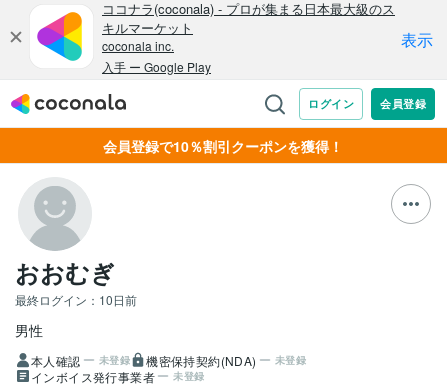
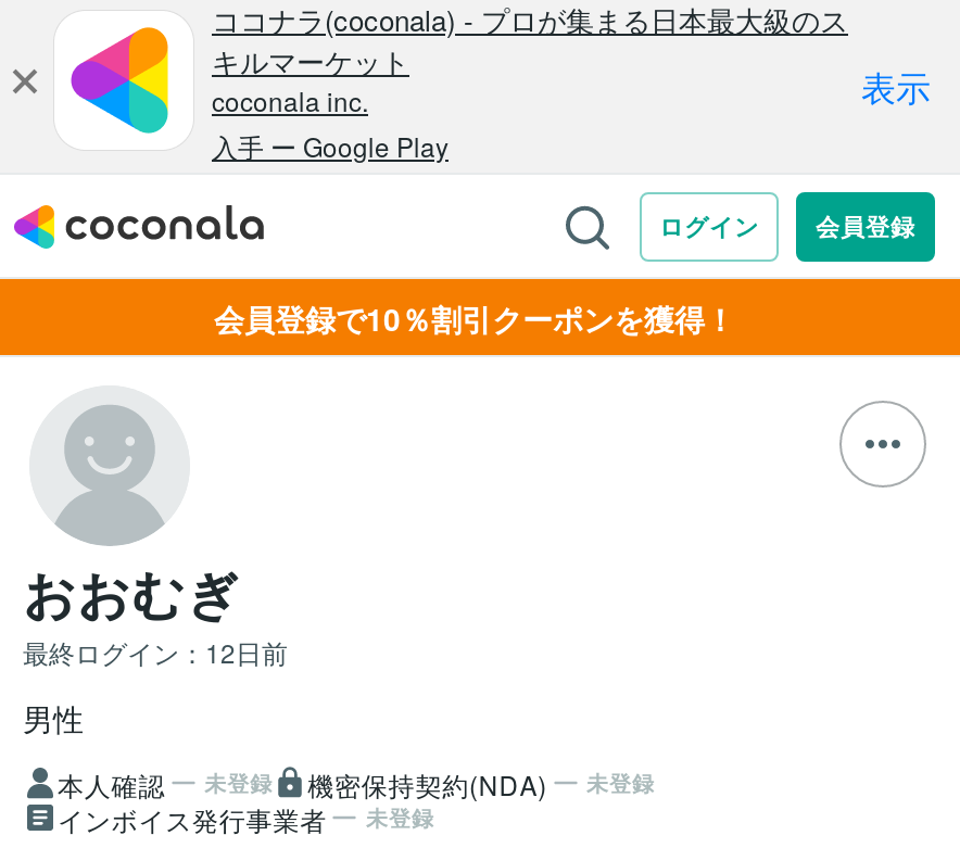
[15,291,137,308] 最終ログイン：10日前 -> [23,633,288,670] 最終ログイン：12日前

